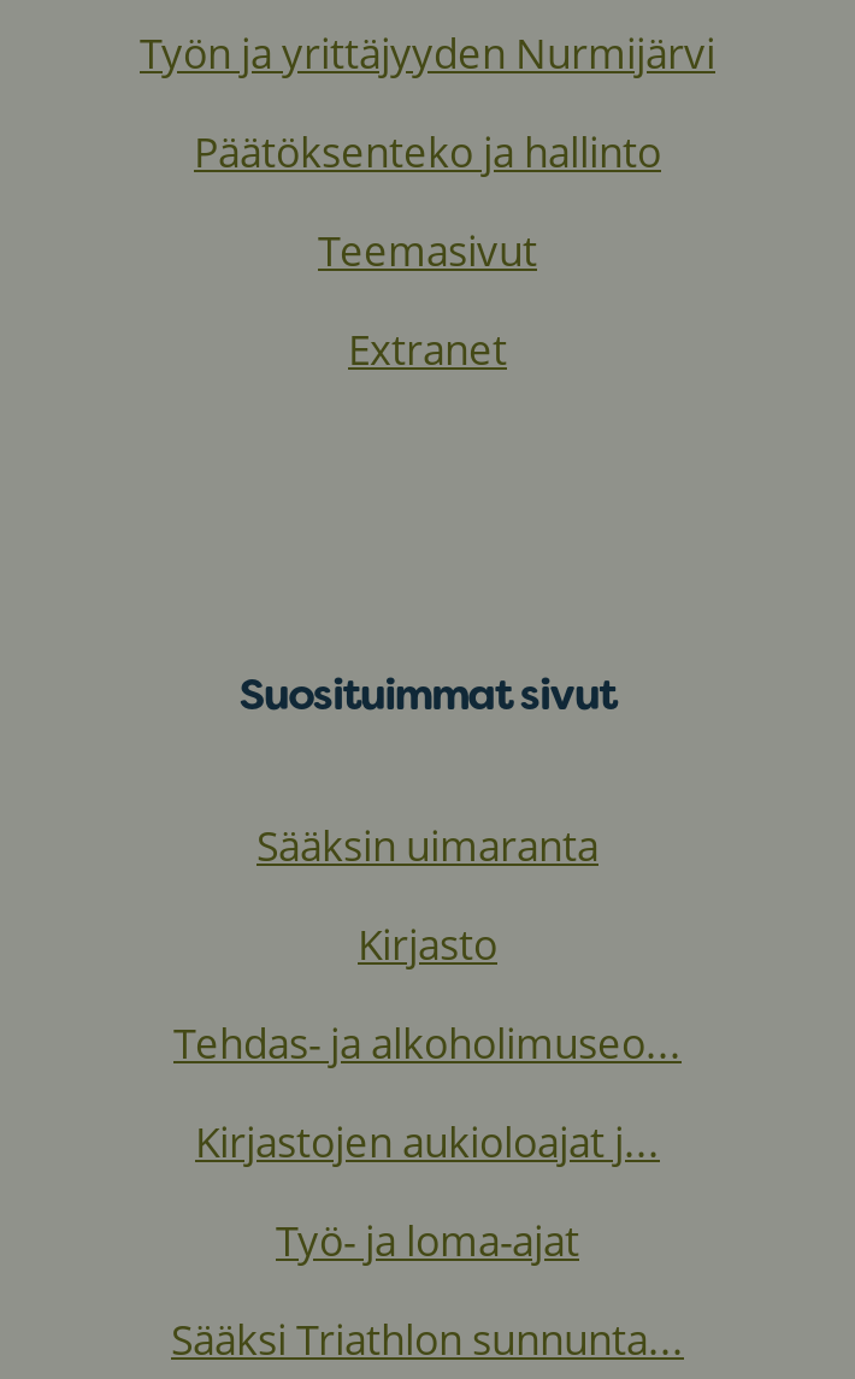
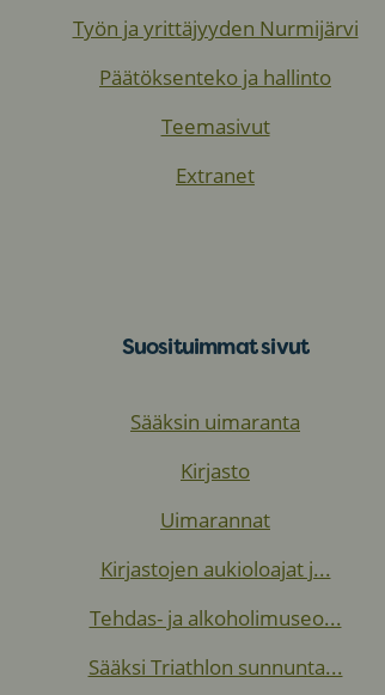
none -> [160,506,270,534] Uimarannat
moved [173,1015,682,1071] -> [89,604,341,632]: Tehdas- ja alkoholimuseo...
[276,1213,579,1268] Työ- ja loma-ajat -> none

